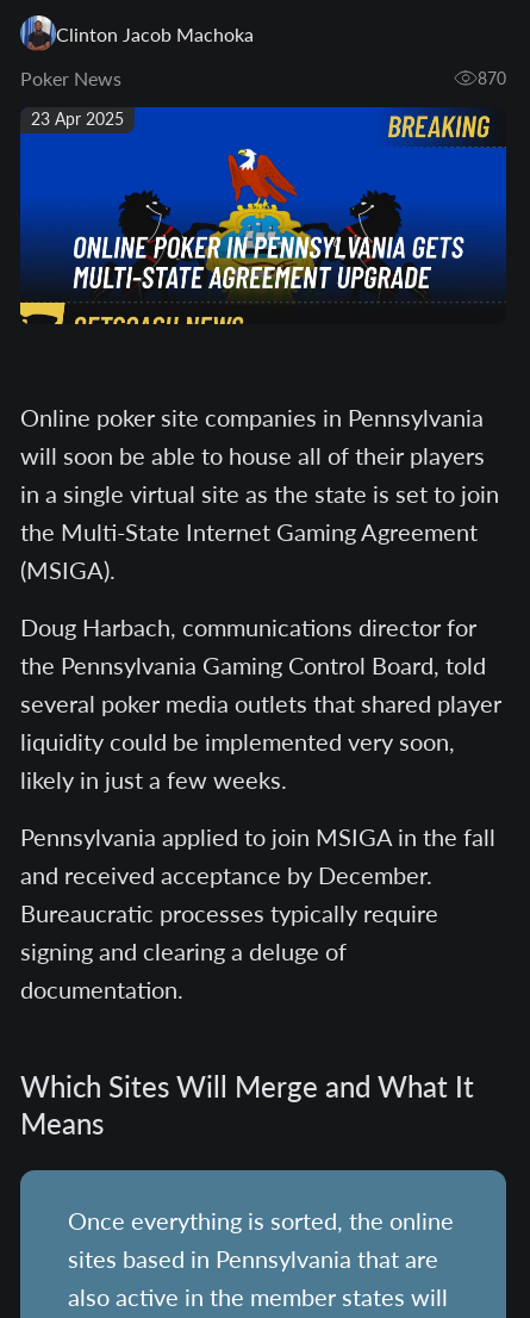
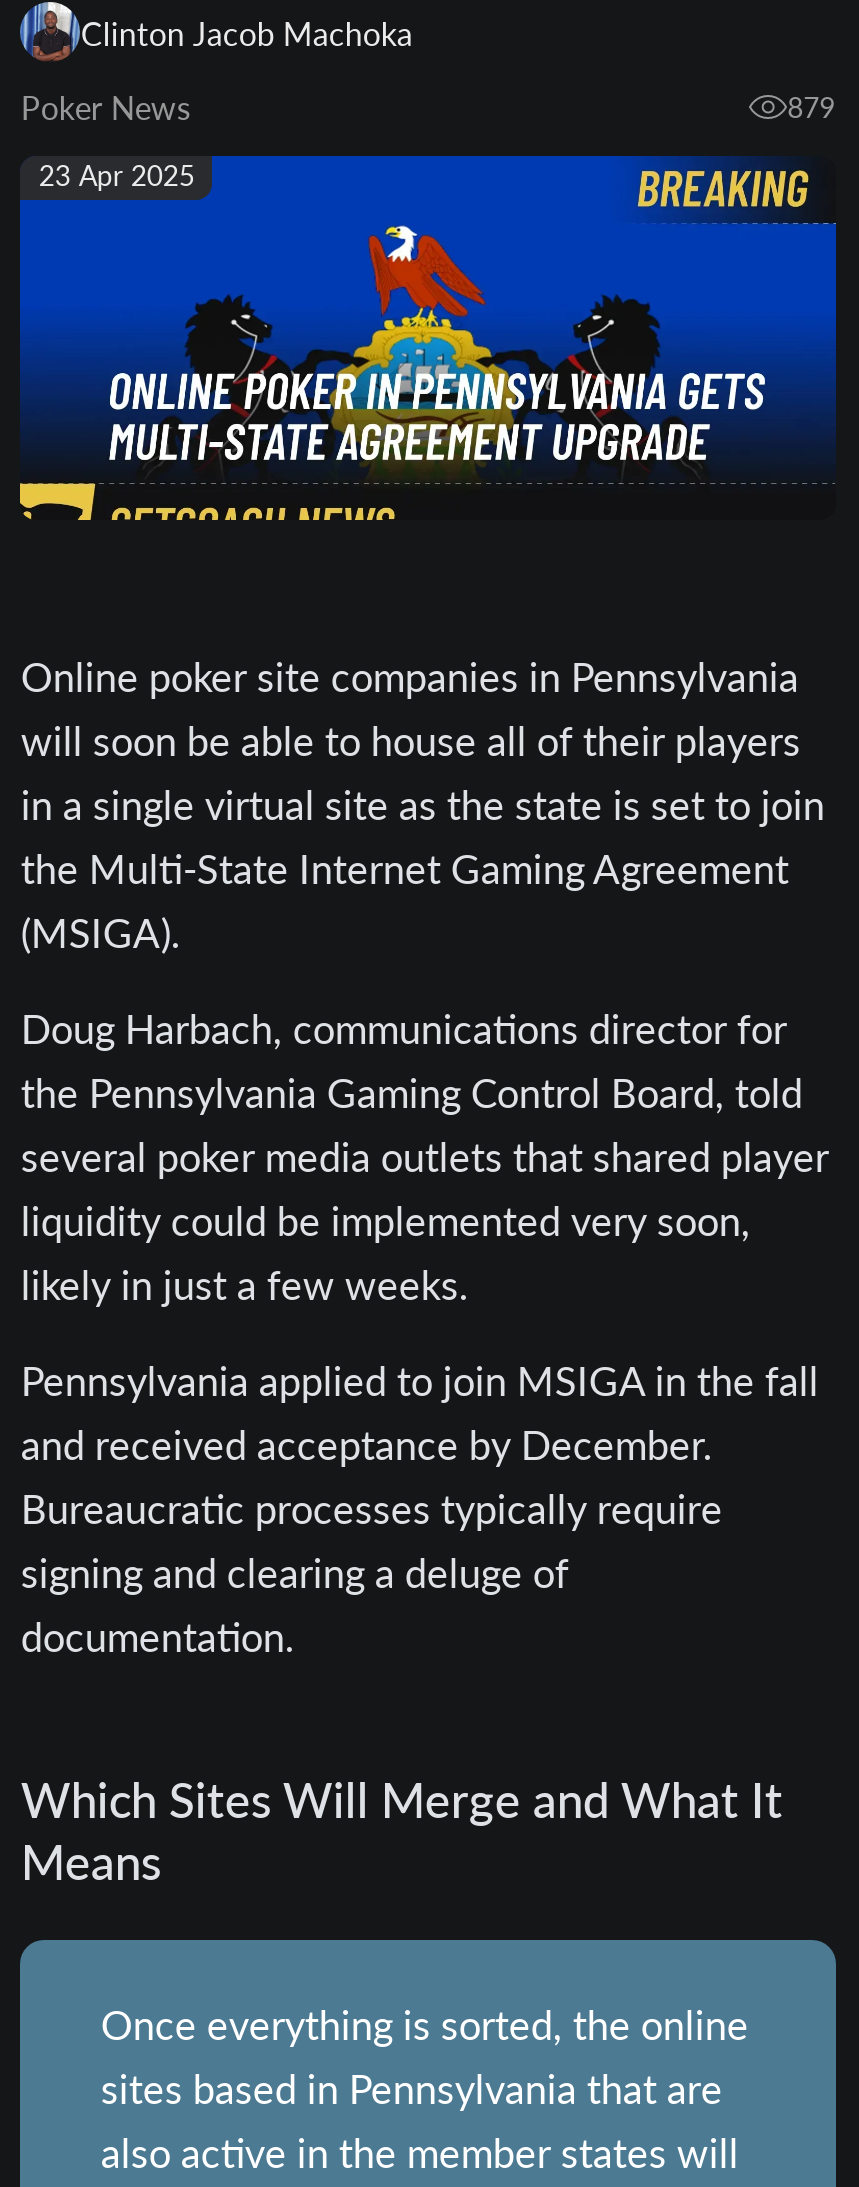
[477,67,506,88] 870 -> [787,89,835,123] 879

